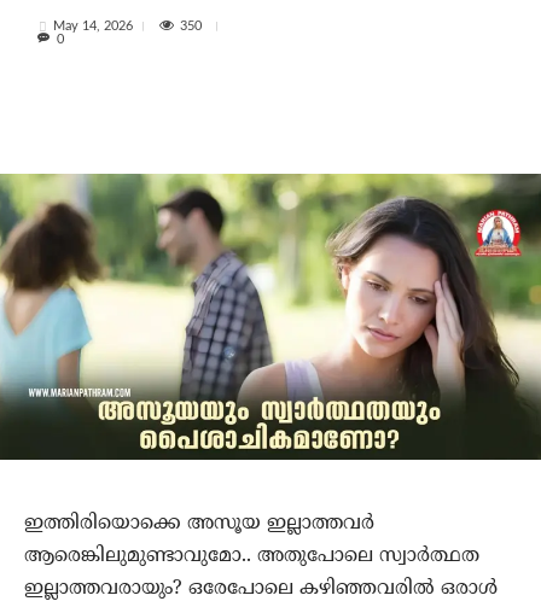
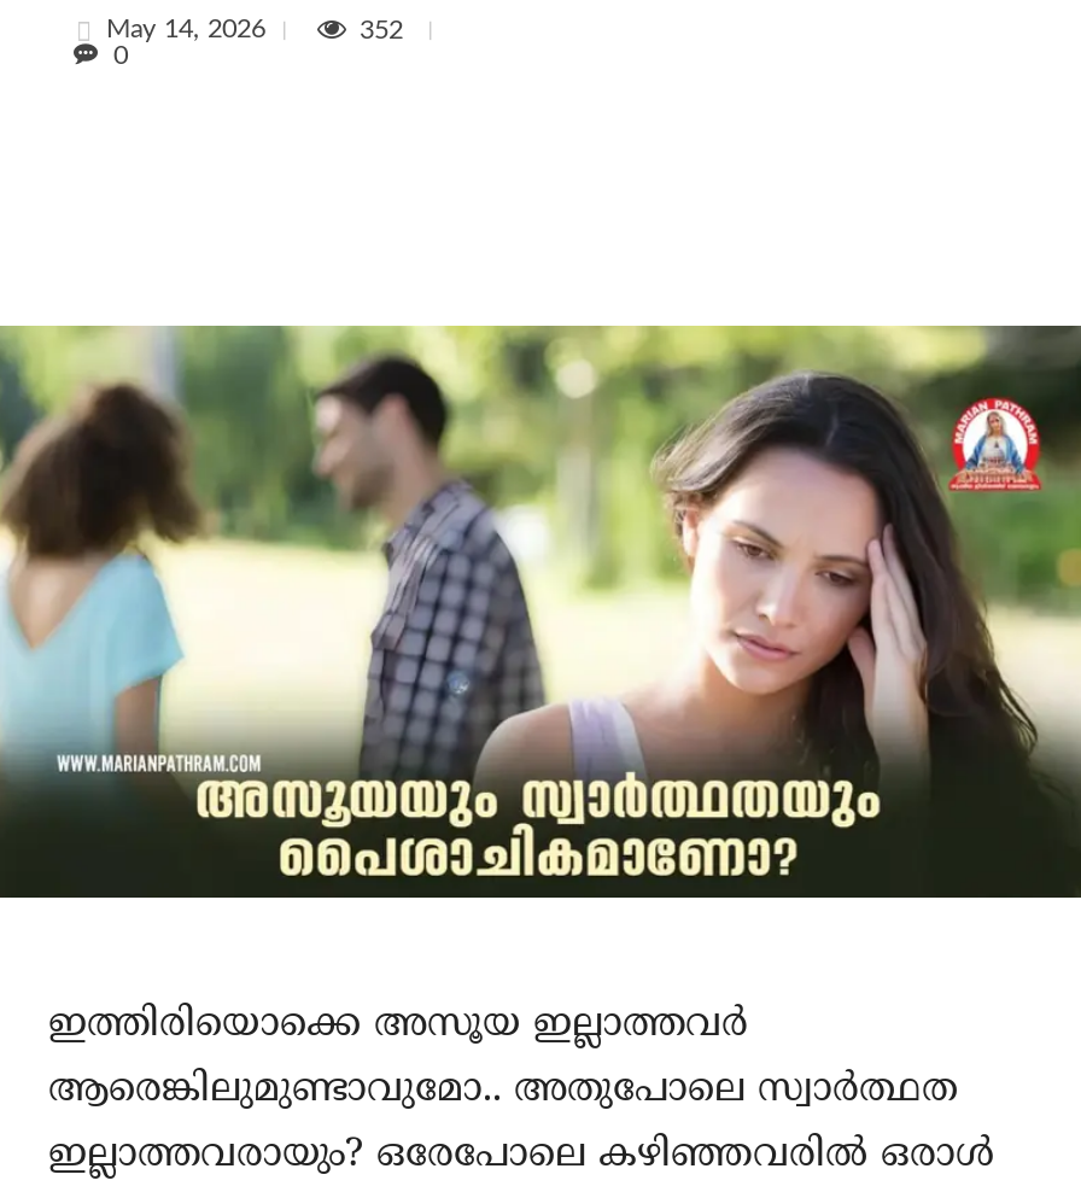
[180,19,202,32] 350 -> [360,16,403,42] 352

